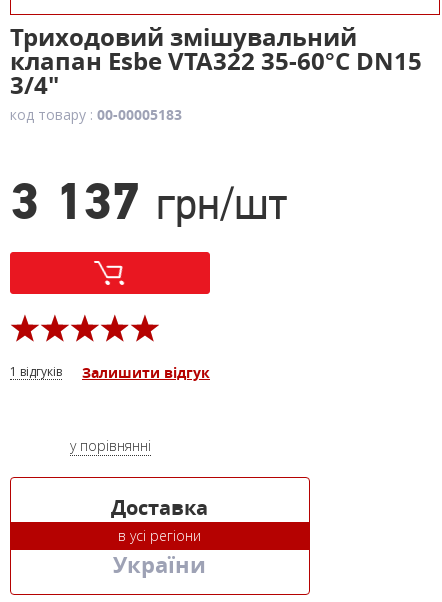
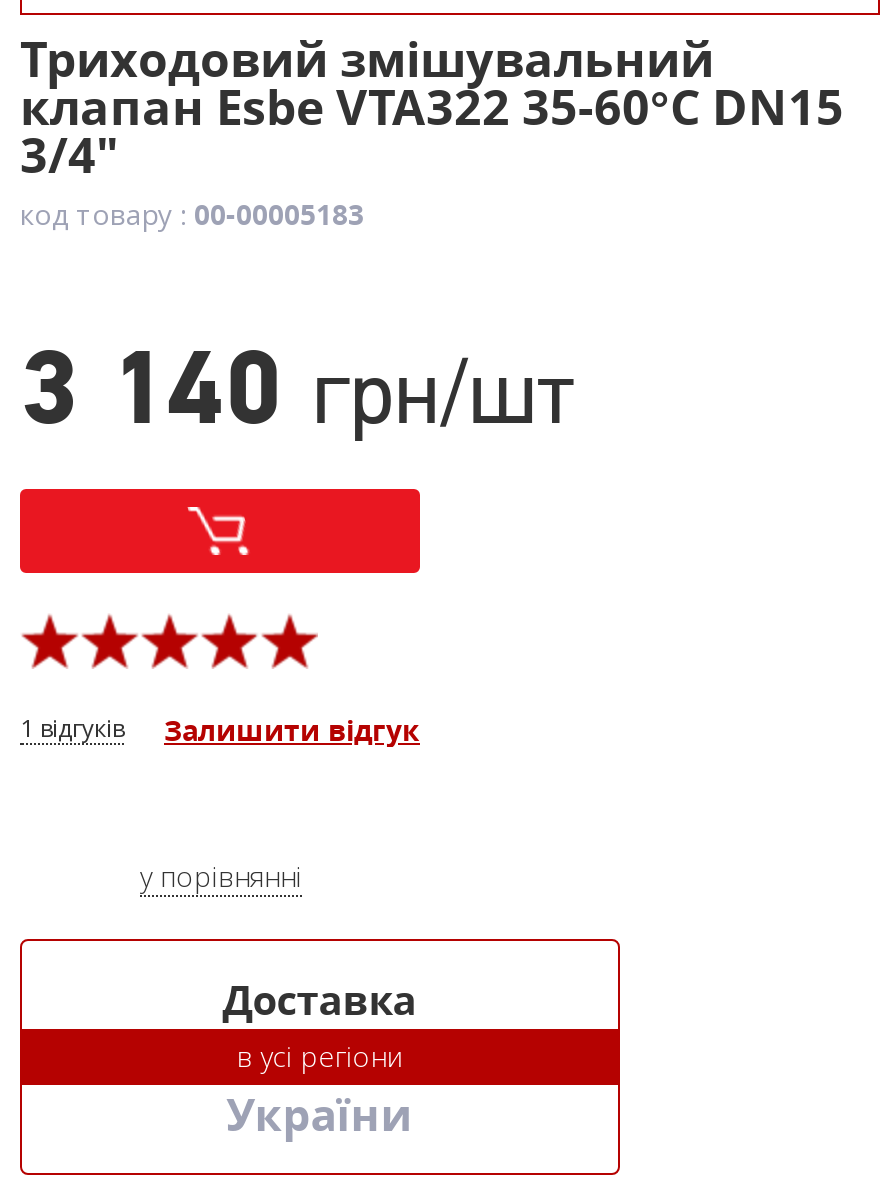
[10,170,287,232] 3 137 грн/шт -> [20,325,574,449] 3 140 грн/шт

